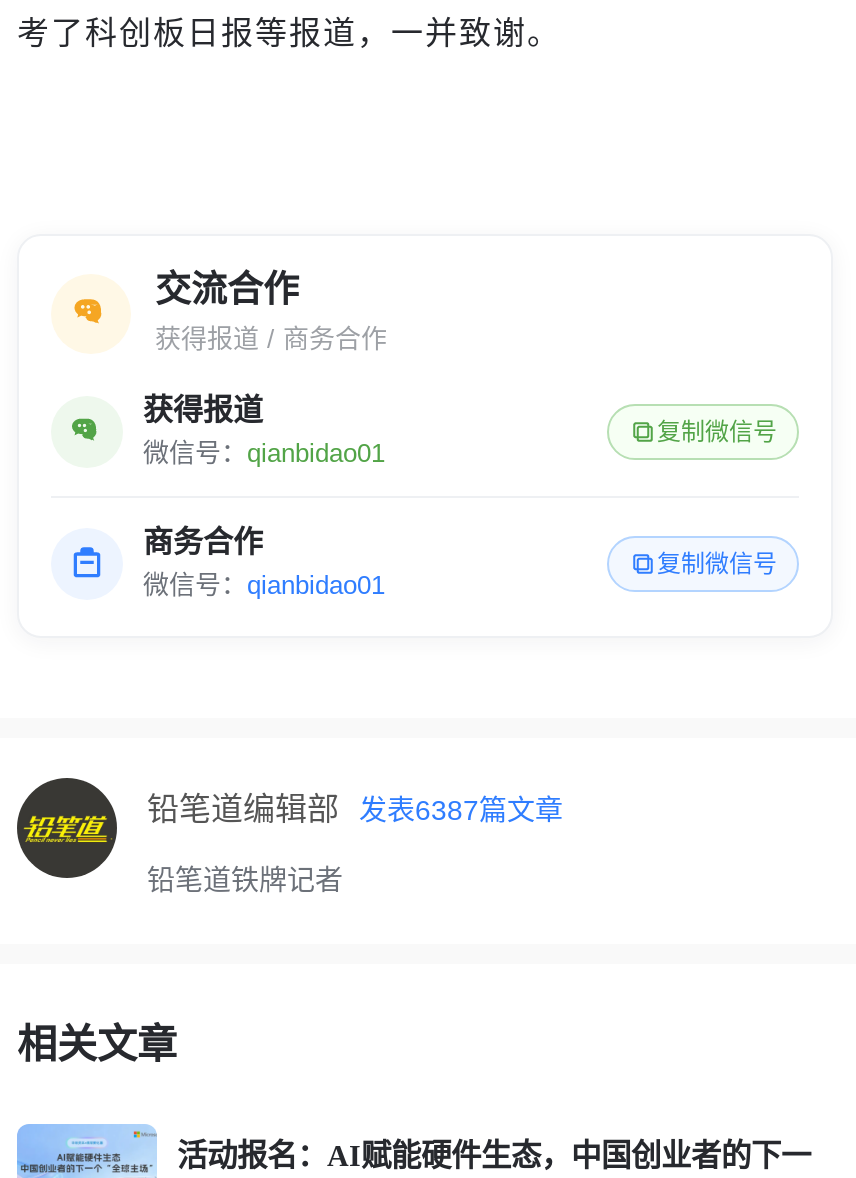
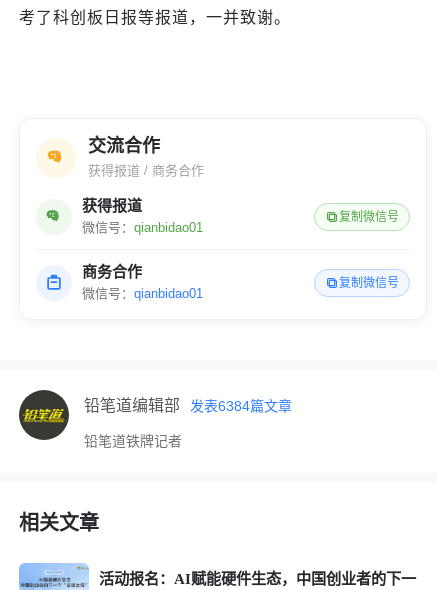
[147,793,563,827] 铅笔道编辑部 发表6387篇文章 -> [84,397,292,414] 铅笔道编辑部 发表6384篇文章

